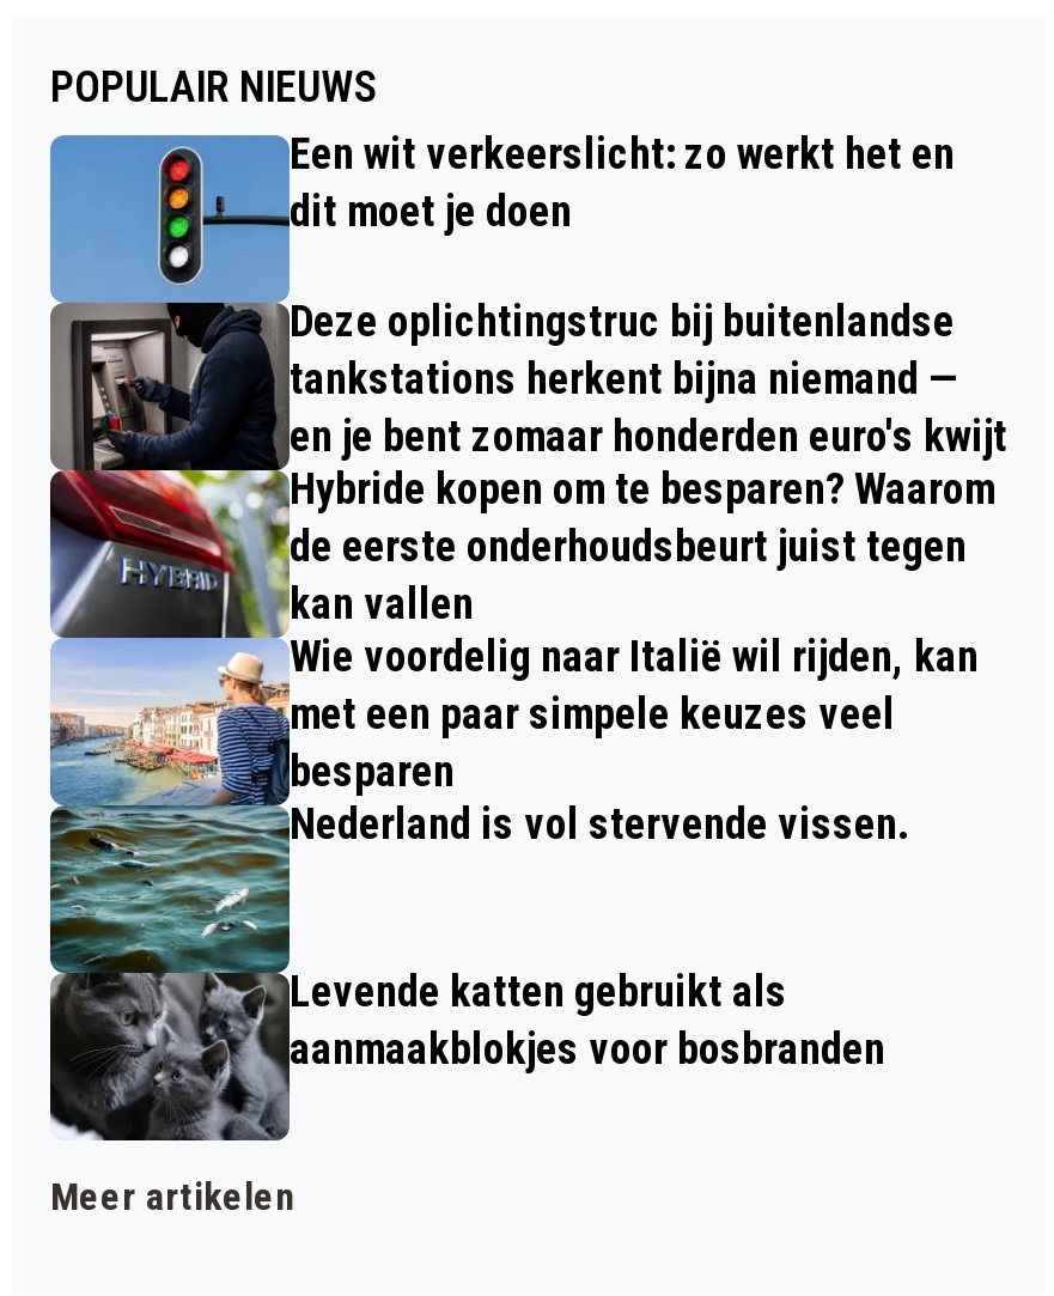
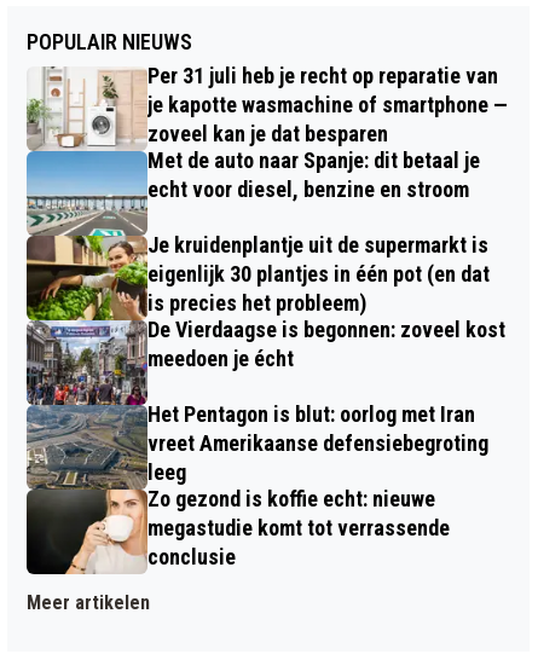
[48,129,955,1143] [image] | Een wit verkeerslicht: zo werkt het en | dit moet je doen -> [25,63,508,575] [image] | Per 31 juli heb je recht op reparatie van | je kapotte wasmachine of smartphone — | zoveel kan je dat besparen | Met de auto naar Spanje: dit betaal je | echt voor diesel, benzine en stroom
[290,297,1007,849] Deze oplichtingstruc bij buitenlandse | tankstations herkent bijna niemand — | en je bent zomaar honderden euro's kwijt | Hybride kopen om te besparen? Waarom | de eerste onderhoudsbeurt juist tegen | kan vallen | Wie voordelig naar Italië wil rijden, kan | met een paar simpele keuzes veel | besparen | Nederland is vol stervende vissen. -> [147,233,505,372] Je kruidenplantje uit de supermarkt is | eigenlijk 30 plantjes in één pot (en dat | is precies het probleem) | De Vierdaagse is begonnen: zoveel kost | meedoen je écht
[290,967,885,1074] Levende katten gebruikt als | aanmaakblokjes voor bosbranden -> [147,402,488,570] Het Pentagon is blut: oorlog met Iran | vreet Amerikaanse defensiebegroting | leeg | Zo gezond is koffie echt: nieuwe | megastudie komt tot verrassende | conclusie

